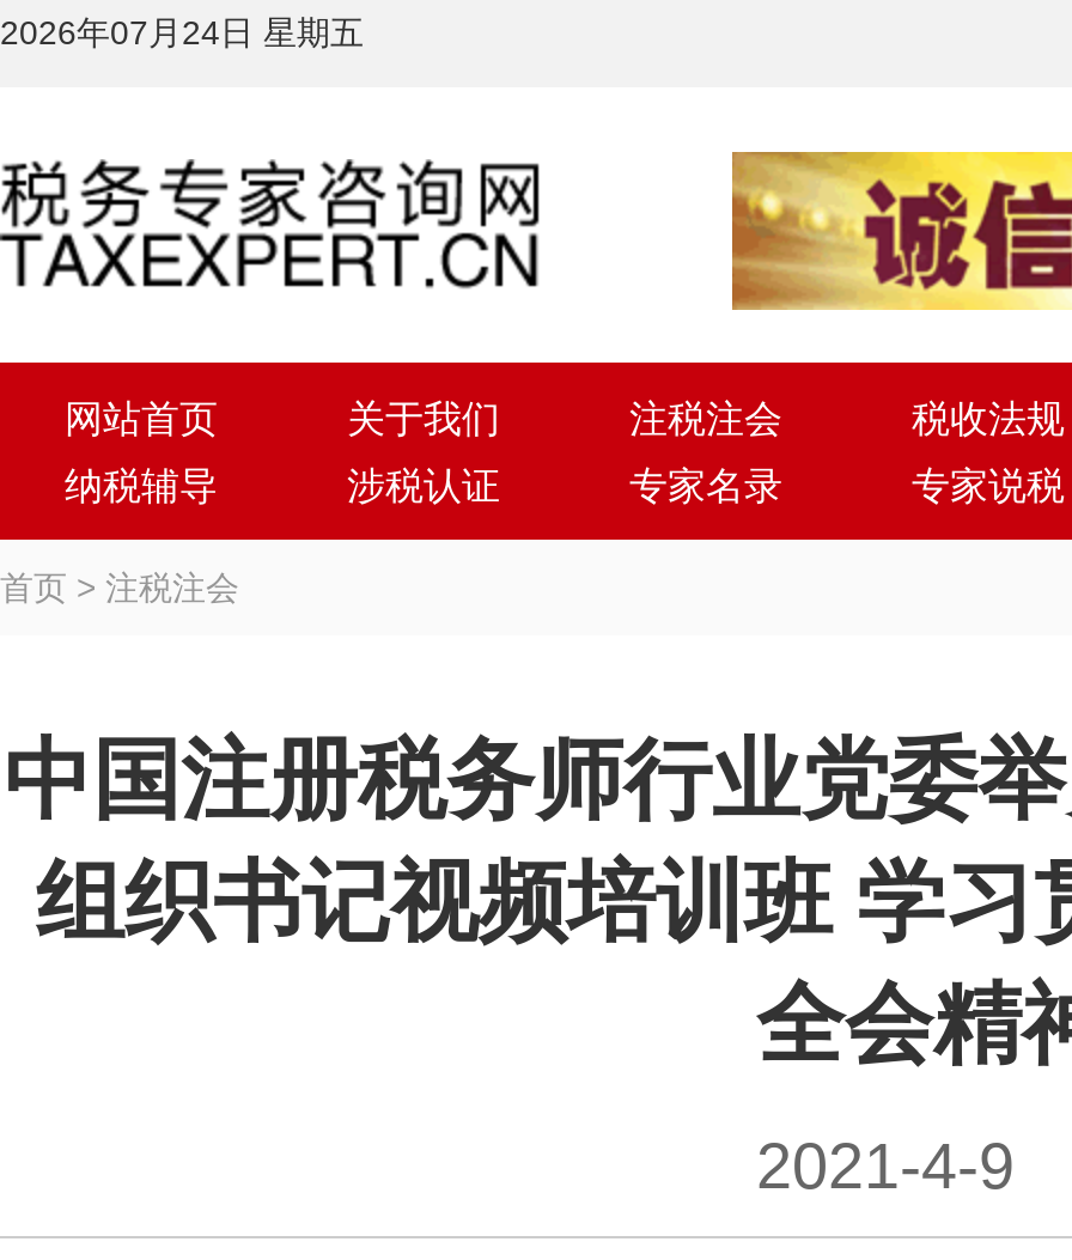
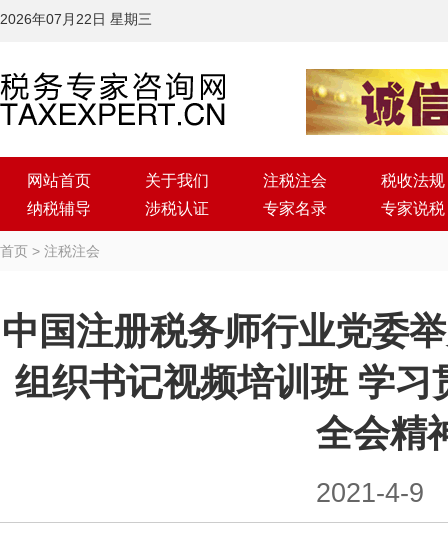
[0,13,364,51] 2026年07月24日 星期五 -> [0,11,152,27] 2026年07月22日 星期三

